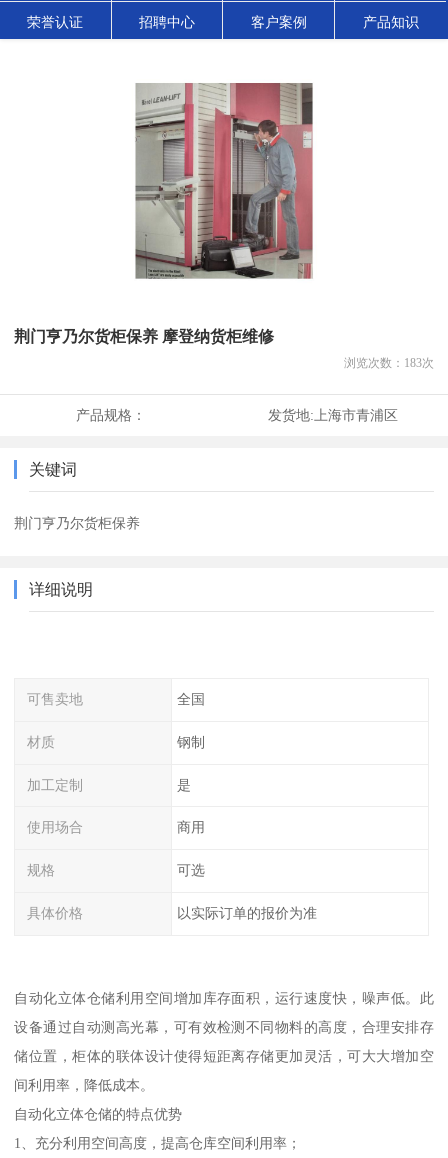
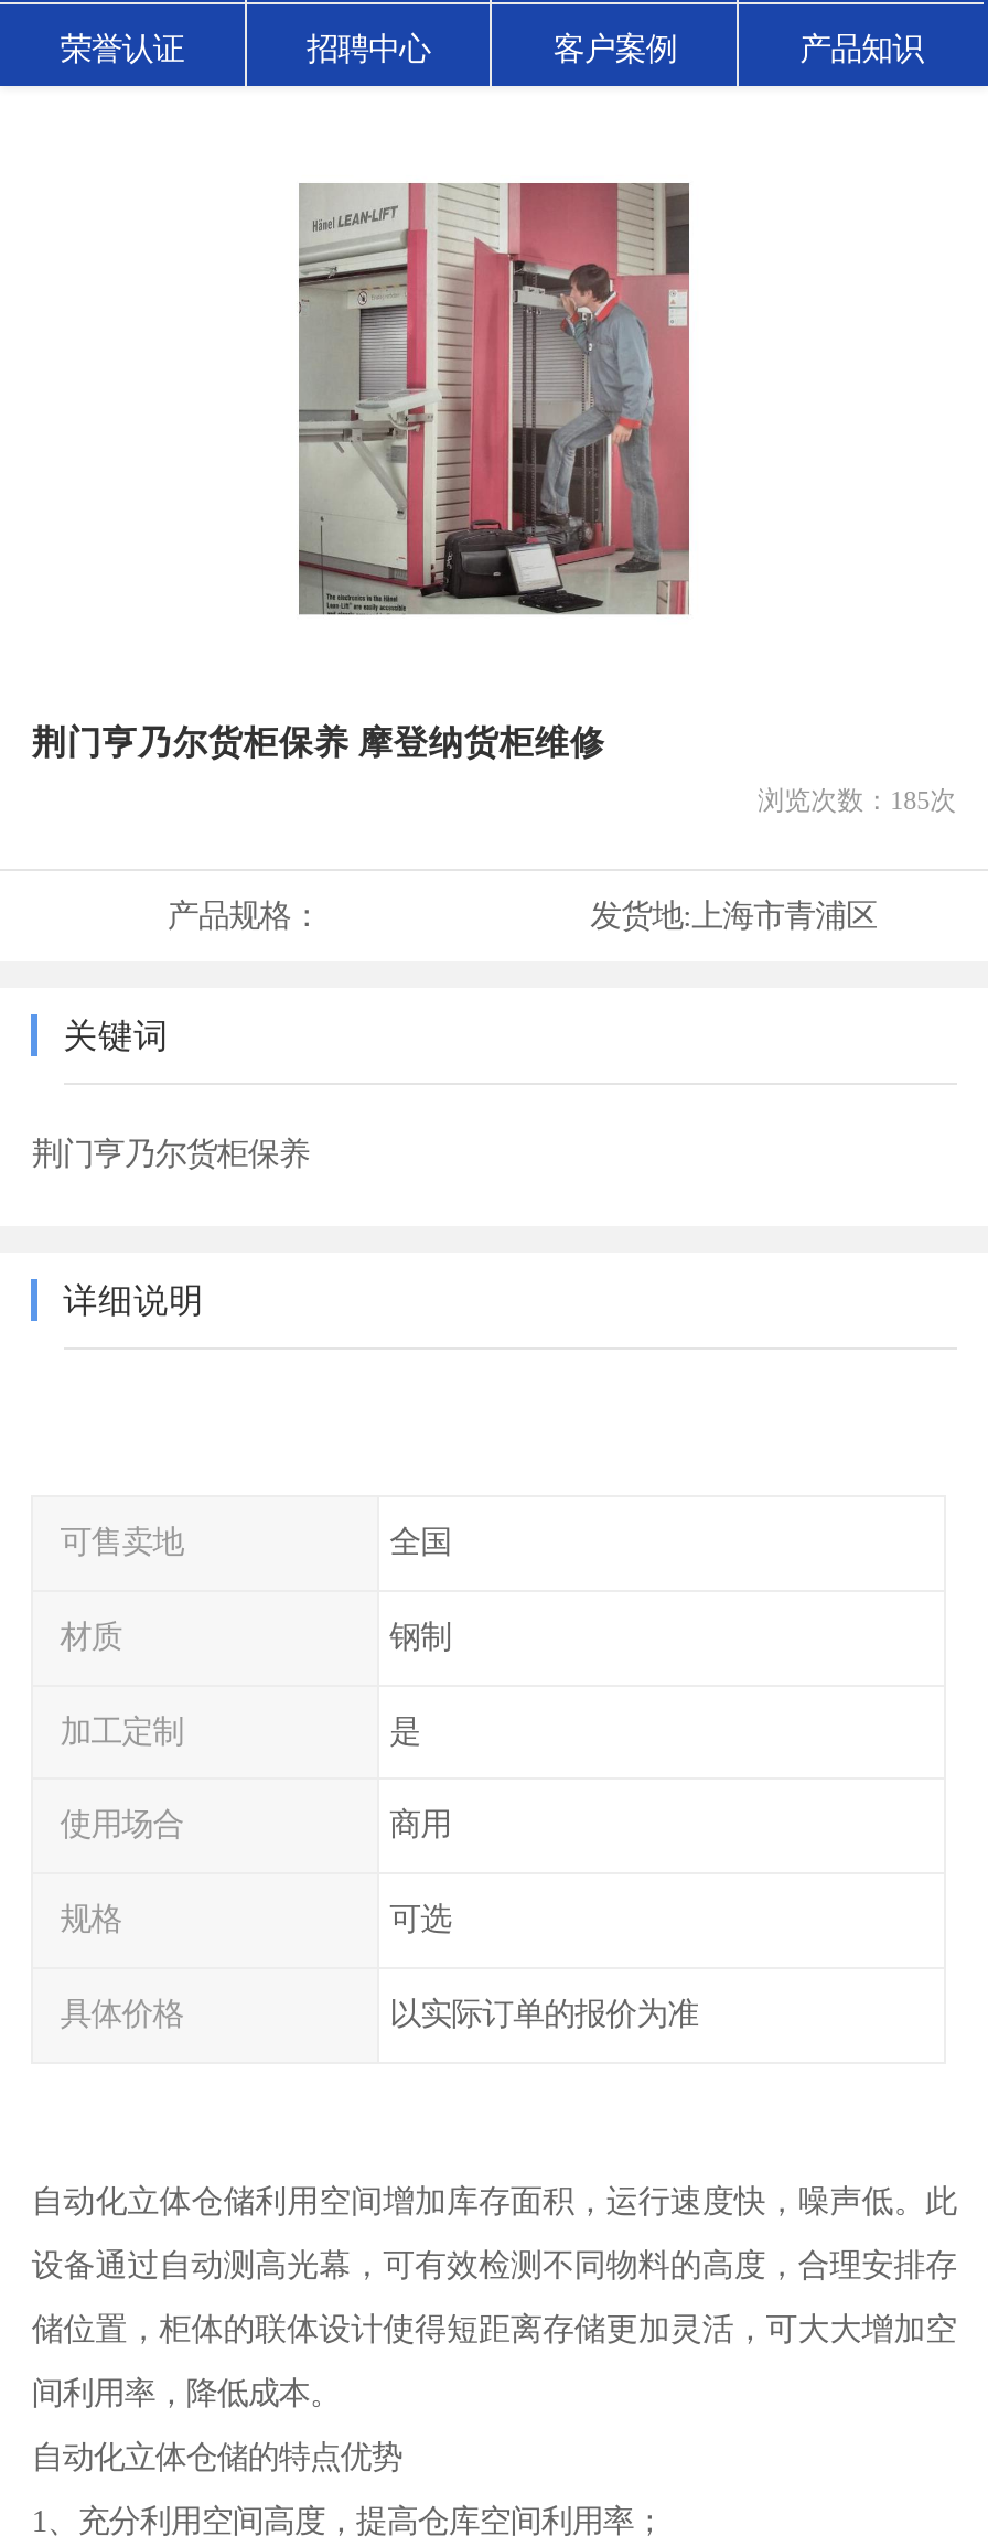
[344,356,434,370] 浏览次数：183次 -> [758,785,956,816] 浏览次数：185次

